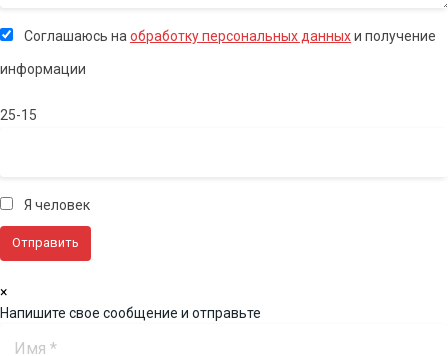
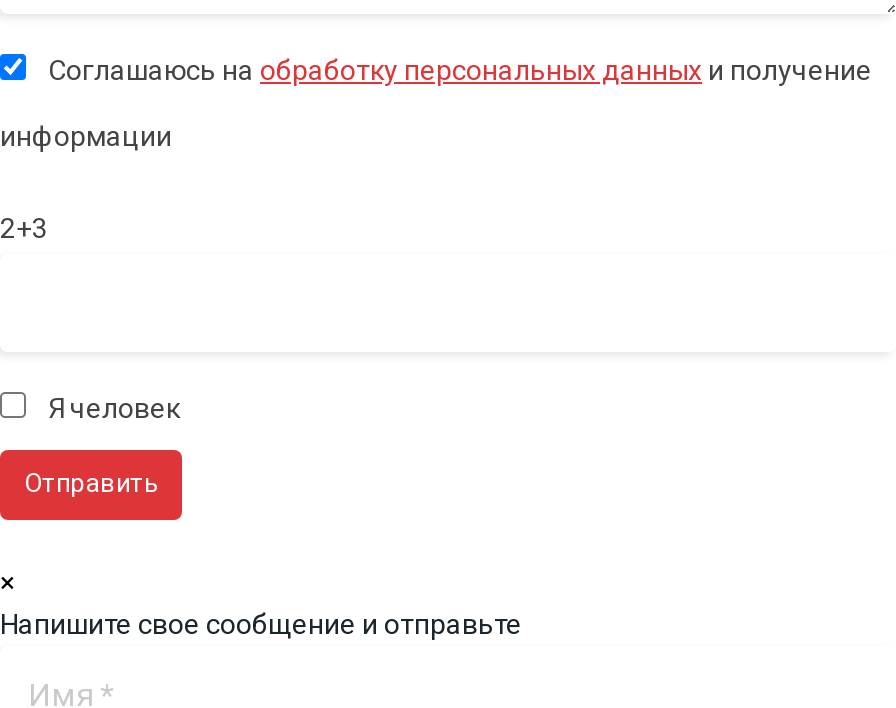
[0,106,37,122] 25-15 -> [0,211,48,243] 2+3

